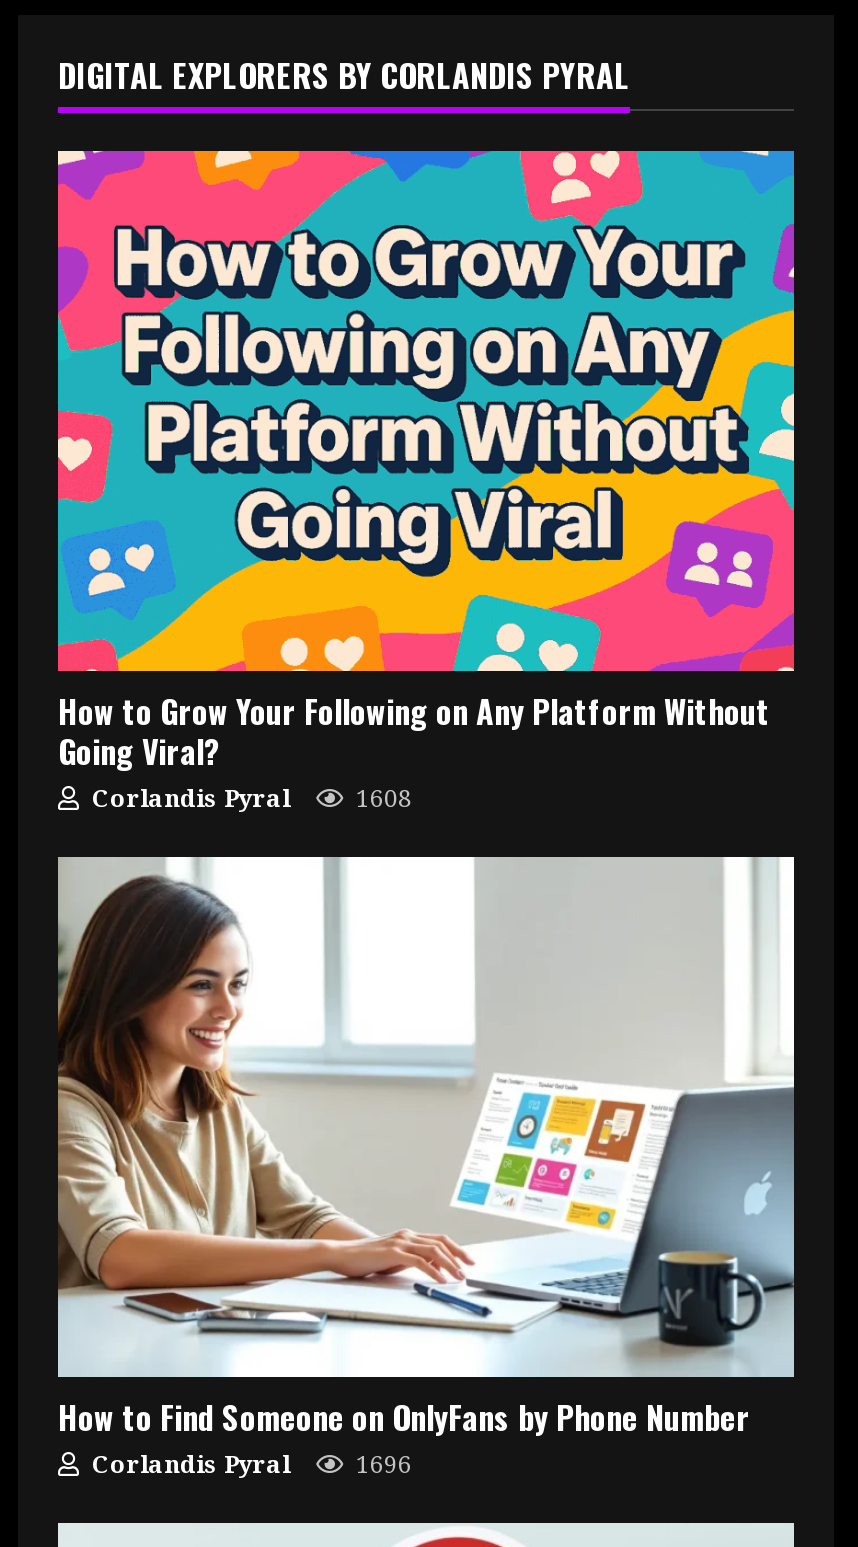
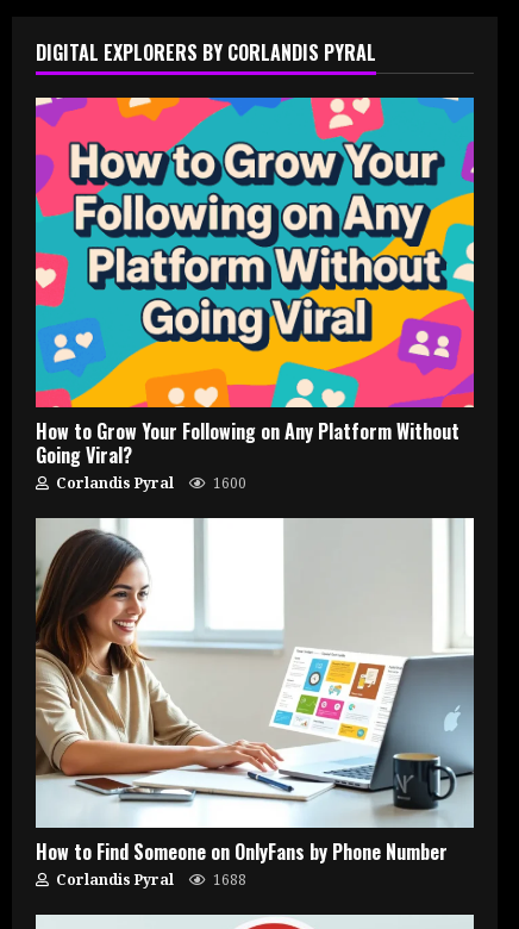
[86,782,412,816] Corlandis Pyral 1608 -> [52,473,246,494] Corlandis Pyral 1600
[86,1448,412,1482] Corlandis Pyral 1696 -> [52,870,246,890] Corlandis Pyral 1688

